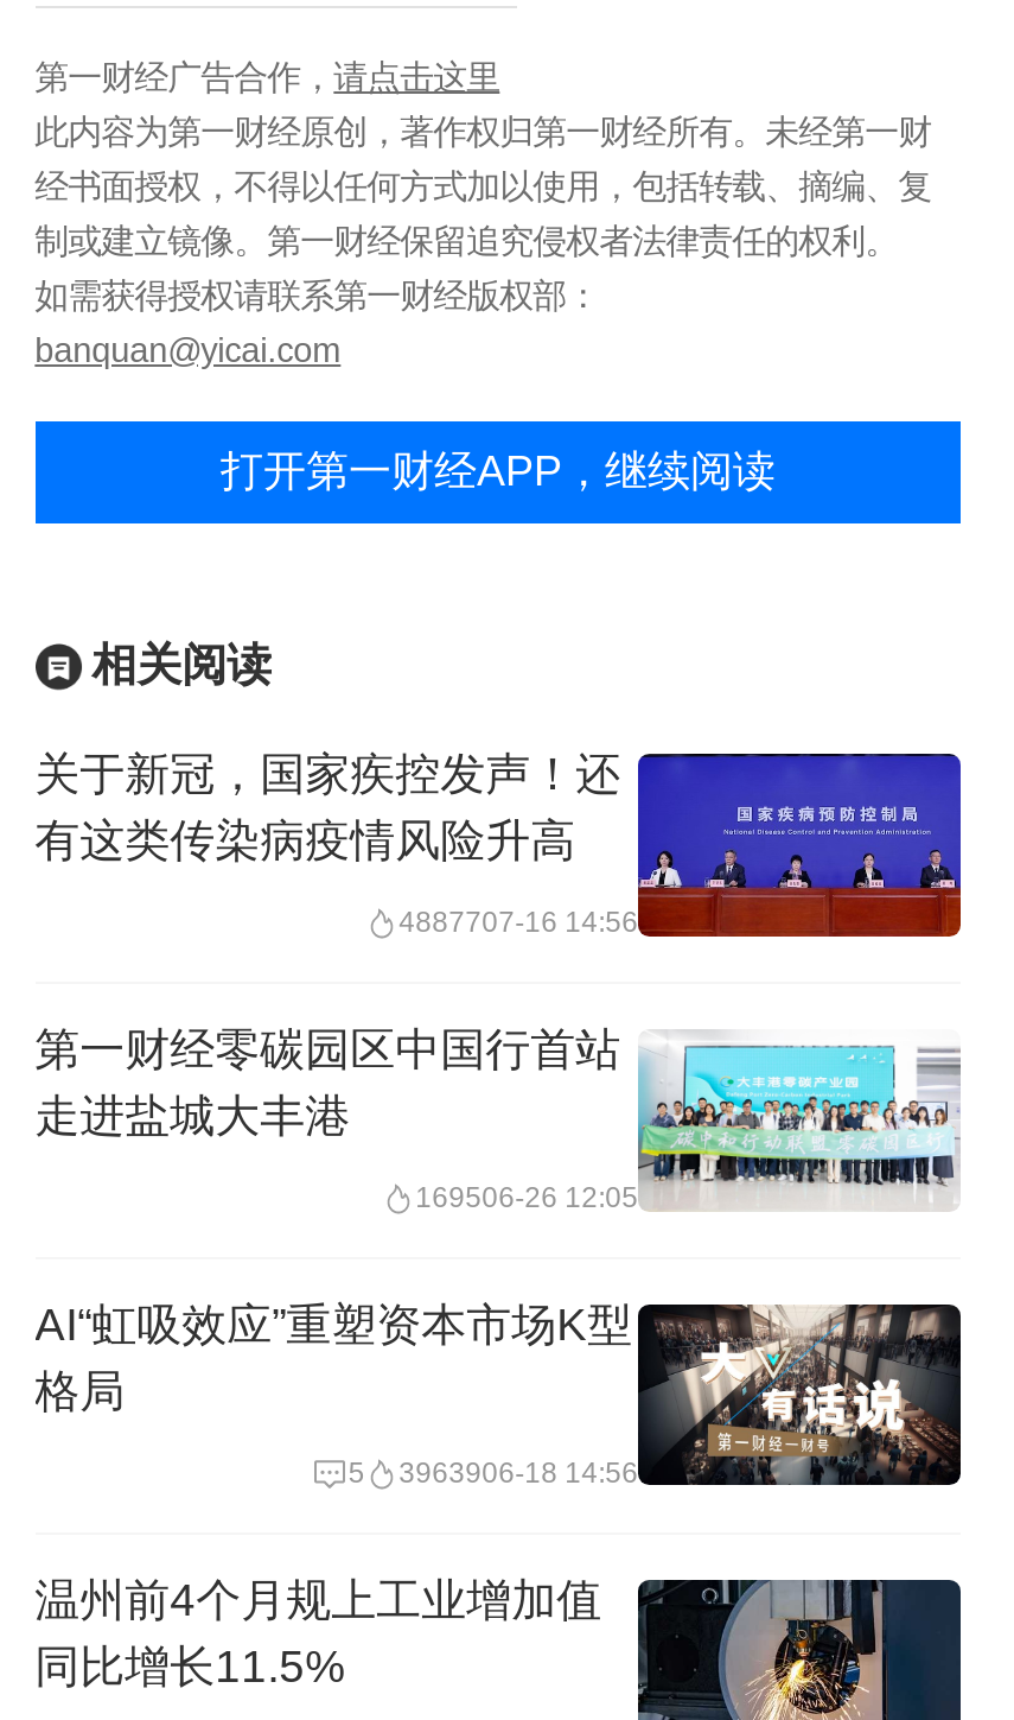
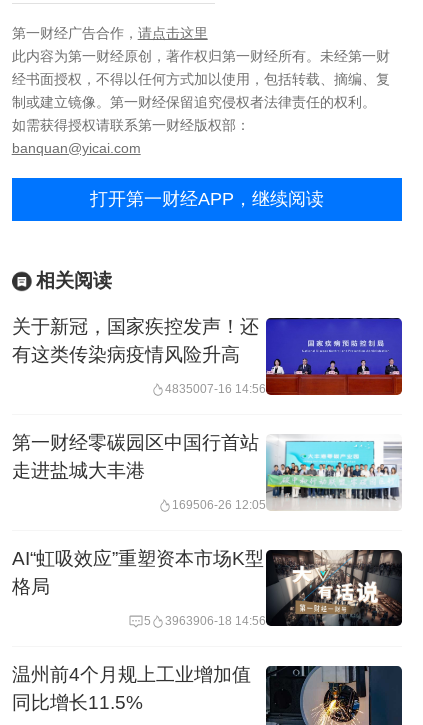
[399,907,638,940] 4887707-16 14:56 -> [165,382,266,396] 4835007-16 14:56

